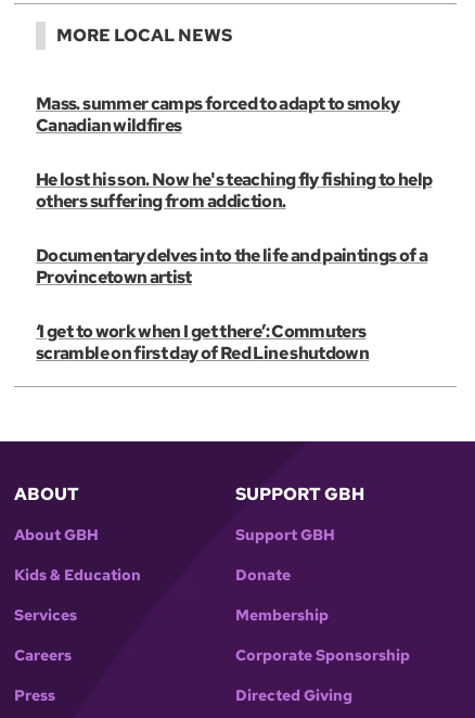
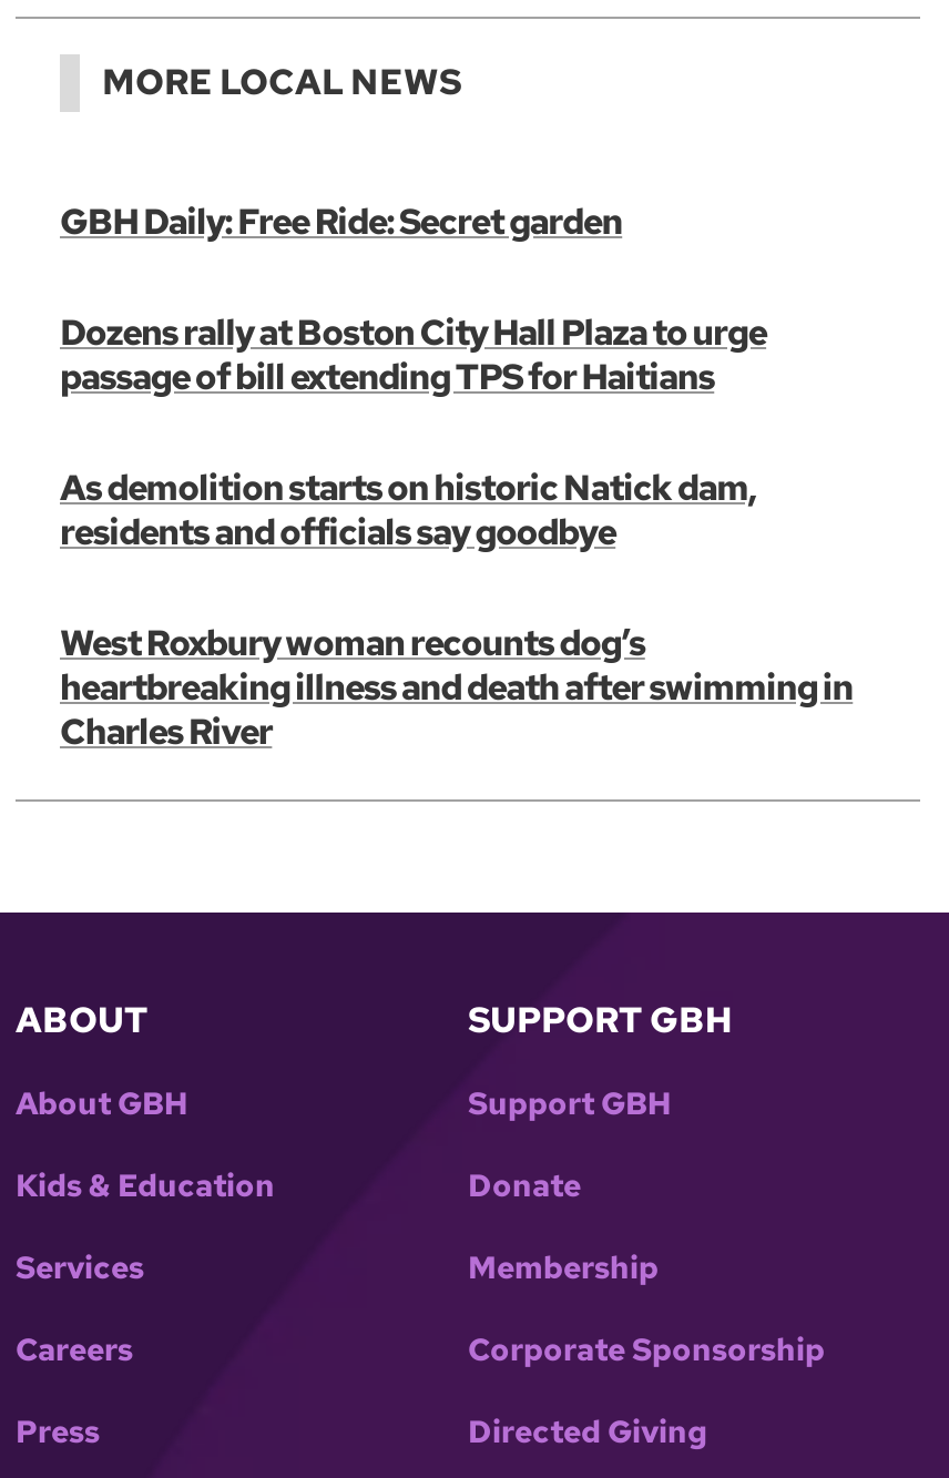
[36,93,400,137] Mass. summer camps forced to adapt to smoky | Canadian wildfires -> [60,199,622,246] GBH Daily: Free Ride: Secret garden
[36,168,432,213] He lost his son. Now he's teaching fly fishing to help | others suffering from addiction. -> [60,310,766,401] Dozens rally at Boston City Hall Plaza to urge | passage of bill extending TPS for Haitians
[36,244,428,289] Documentary delves into the life and paintings of a | Provincetown artist -> [60,465,756,556] As demolition starts on historic Natick dam, | residents and officials say goodbye
[36,320,369,365] ‘I get to work when I get there’: Commuters | scramble on first day of Red Line shutdown -> [60,620,853,756] West Roxbury woman recounts dog’s | heartbreaking illness and death after swimming in | Charles River

